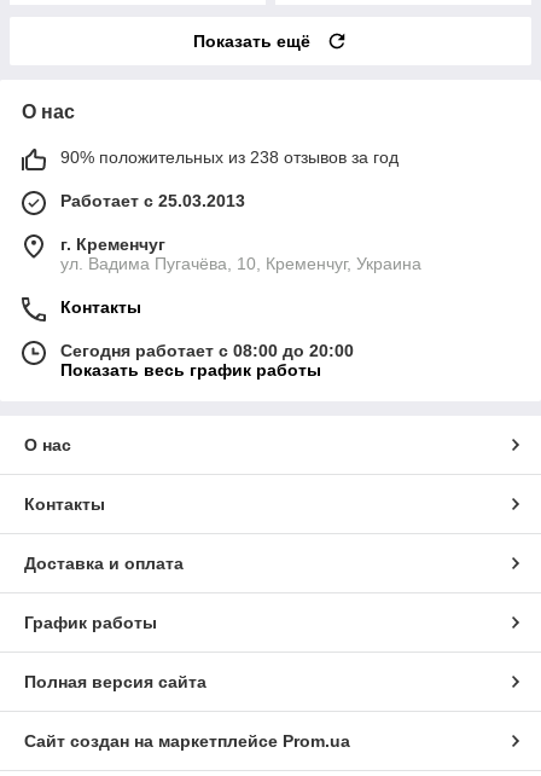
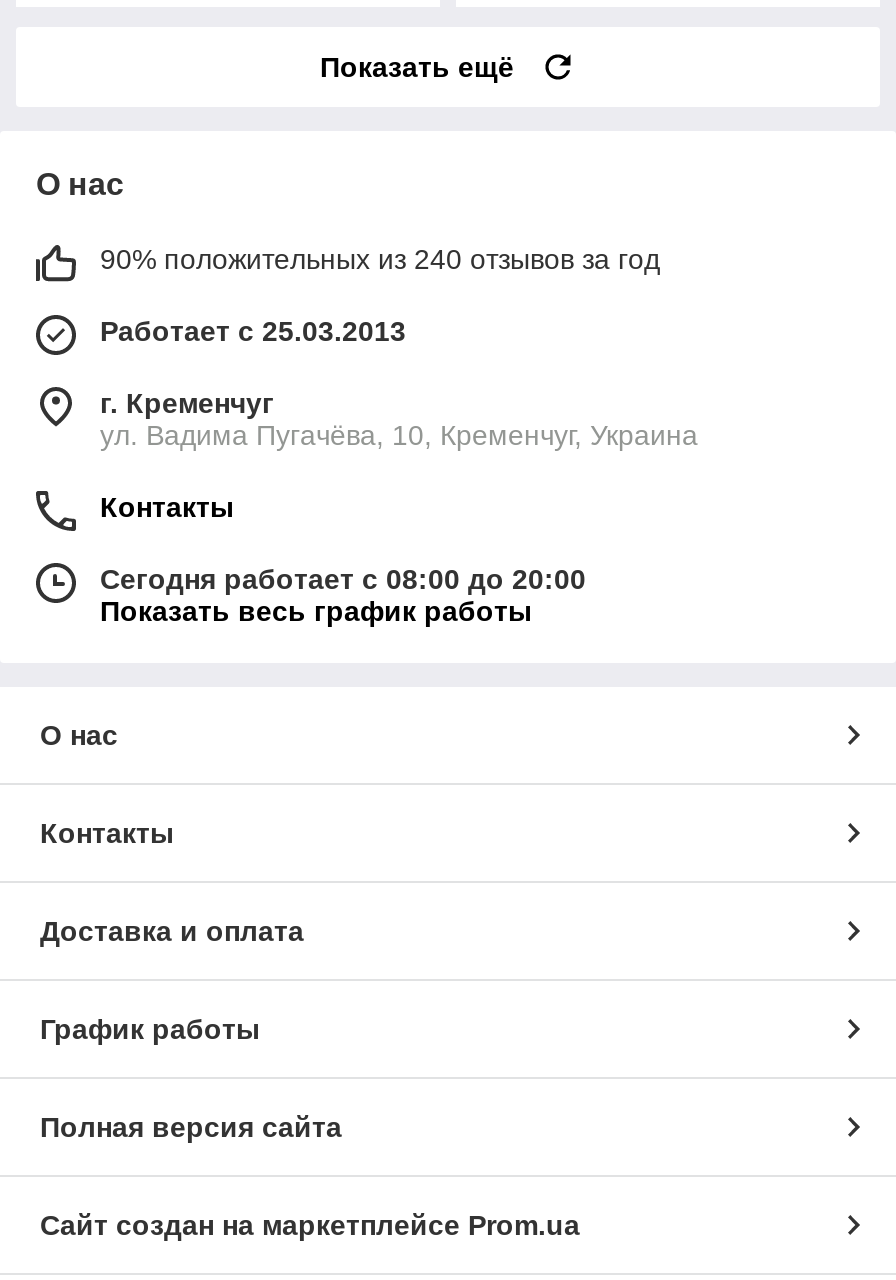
[60,148,399,167] 90% положительных из 238 отзывов за год -> [100,244,660,276] 90% положительных из 240 отзывов за год

